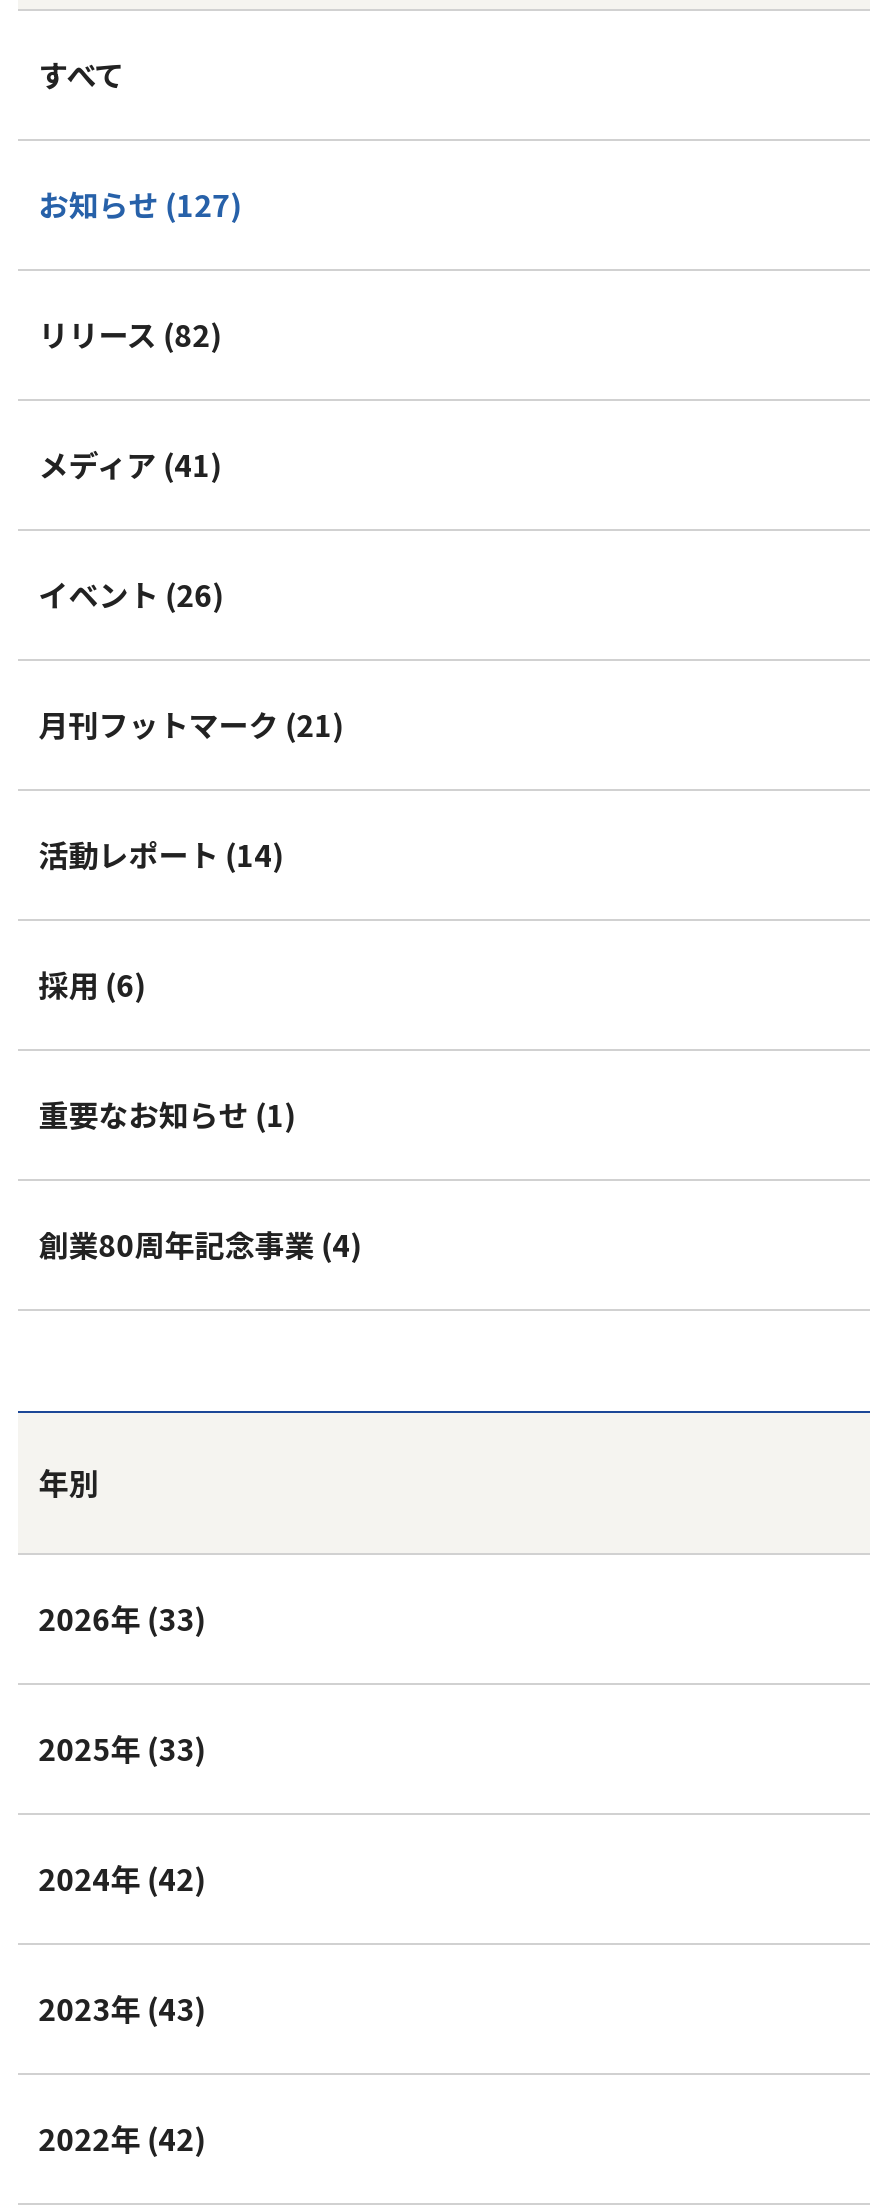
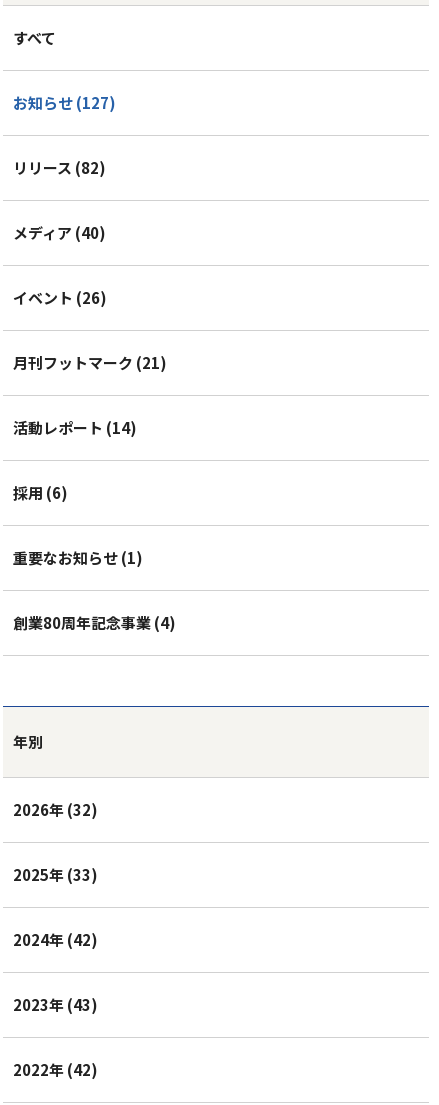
[38,442,224,484] メディア (41) -> [13,222,106,243] メディア (40)
[38,1596,208,1638] 2026年 (33) -> [13,799,98,820] 2026年 (32)

